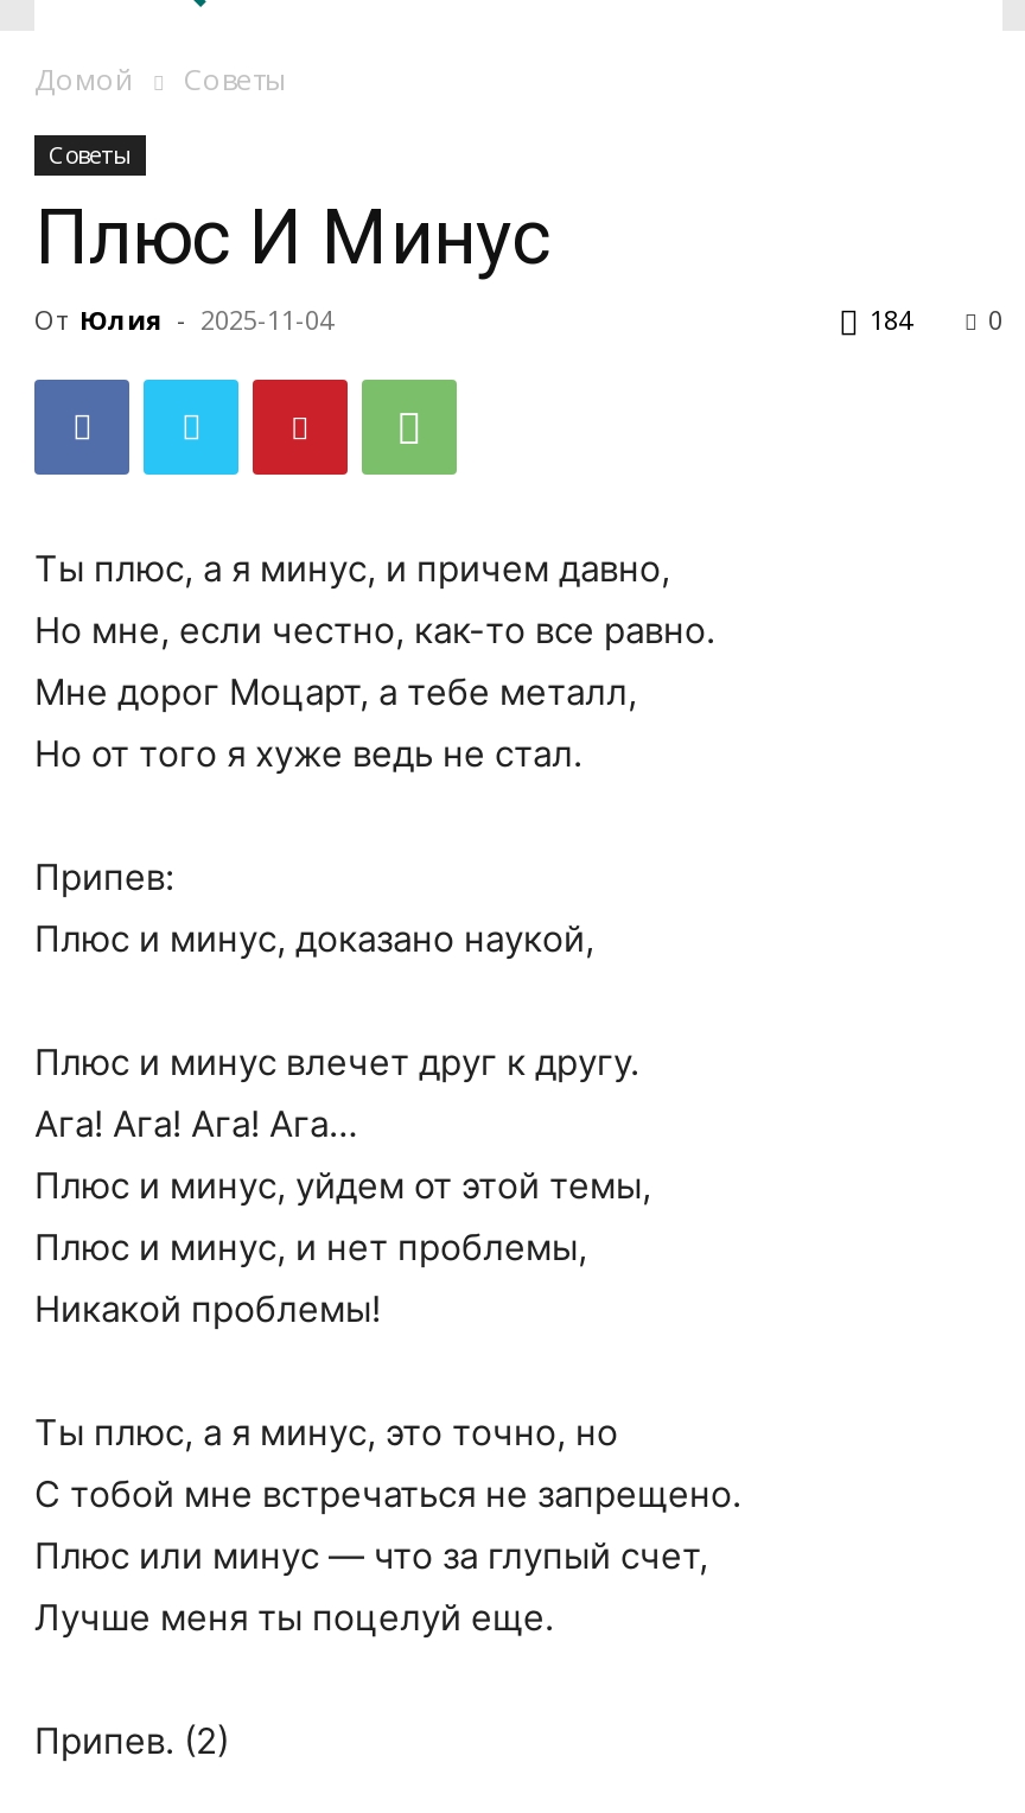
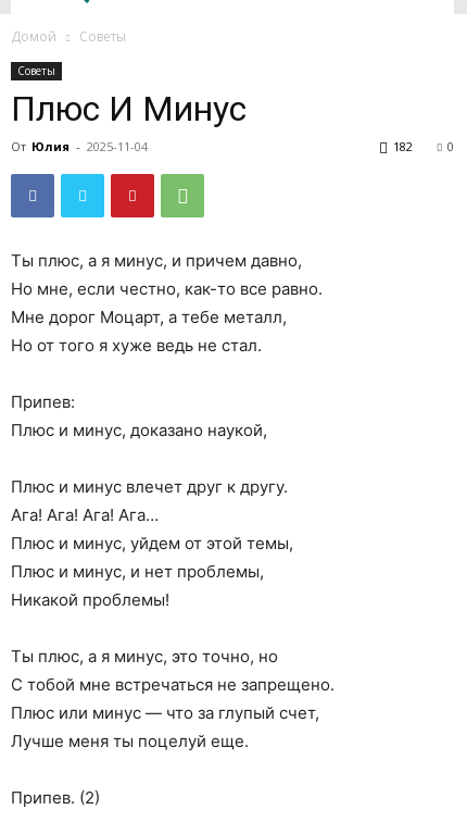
[870,301,912,337] 184 -> [393,138,413,154] 182

